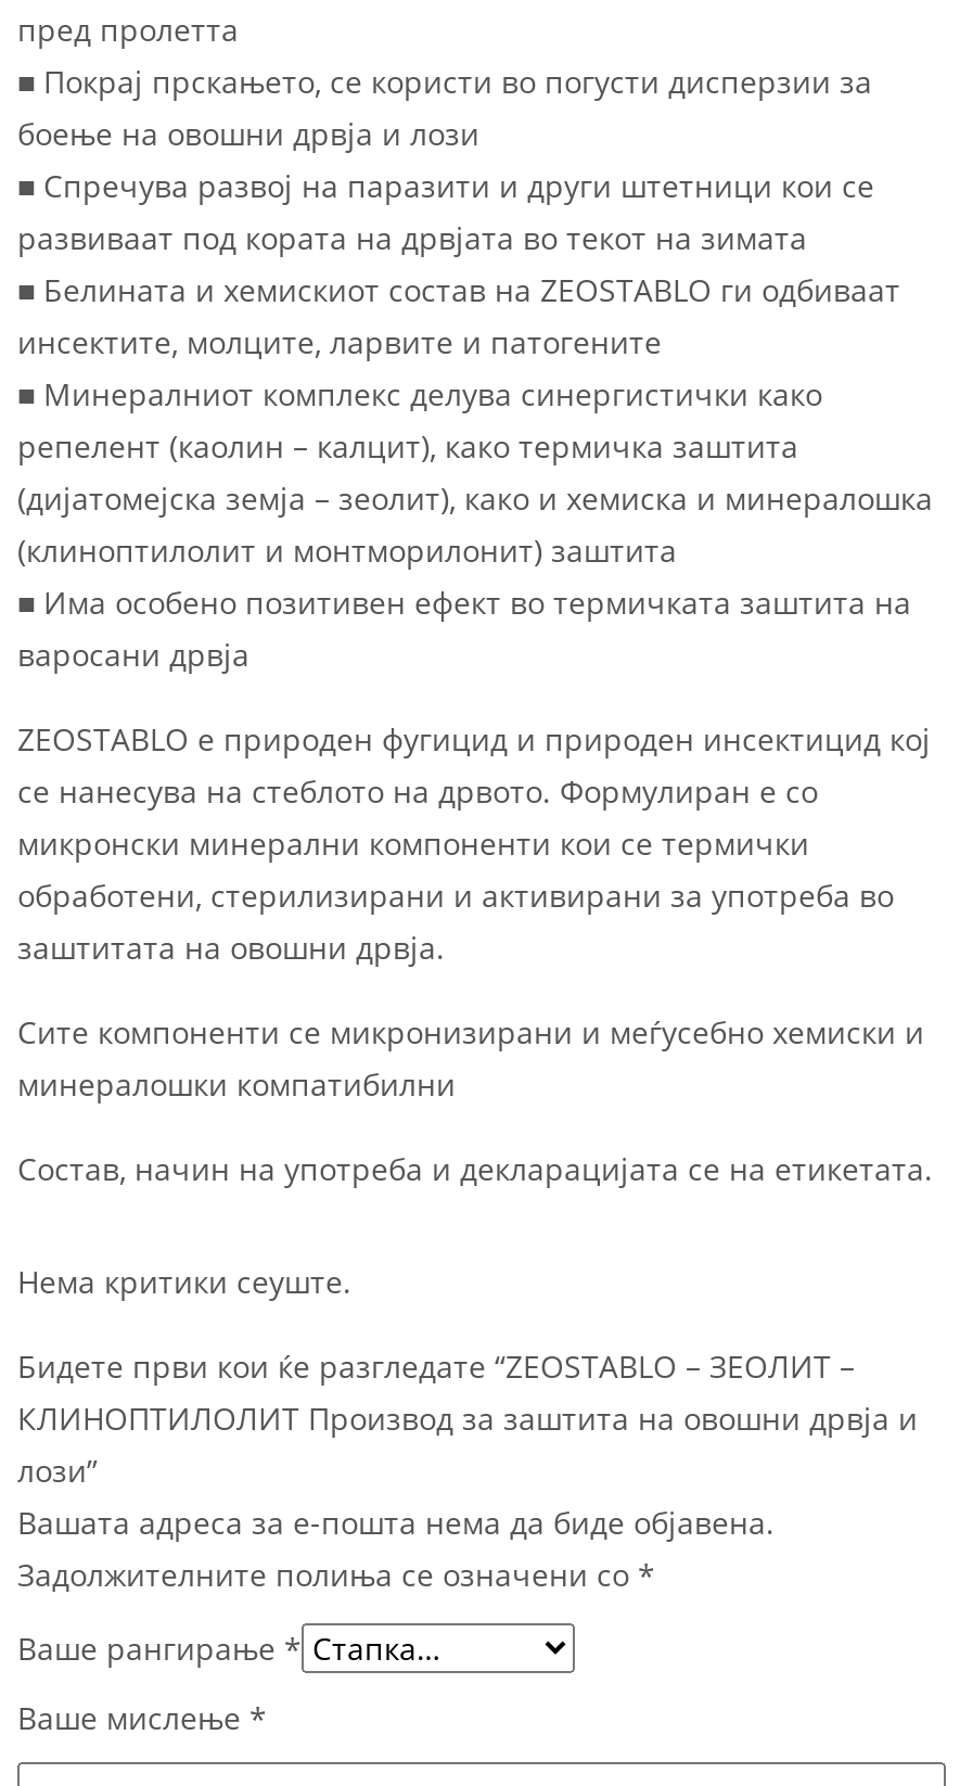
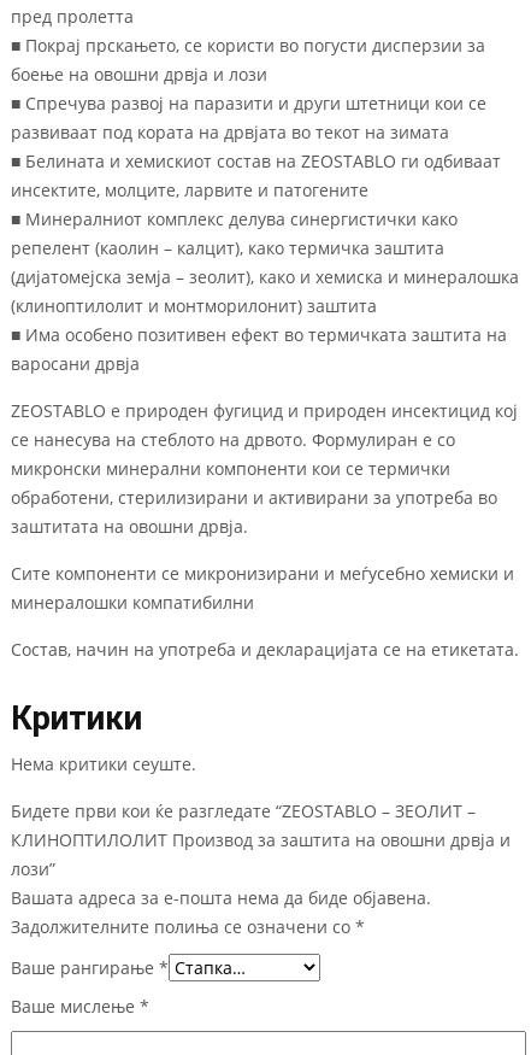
none -> [11,699,142,737] Критики

